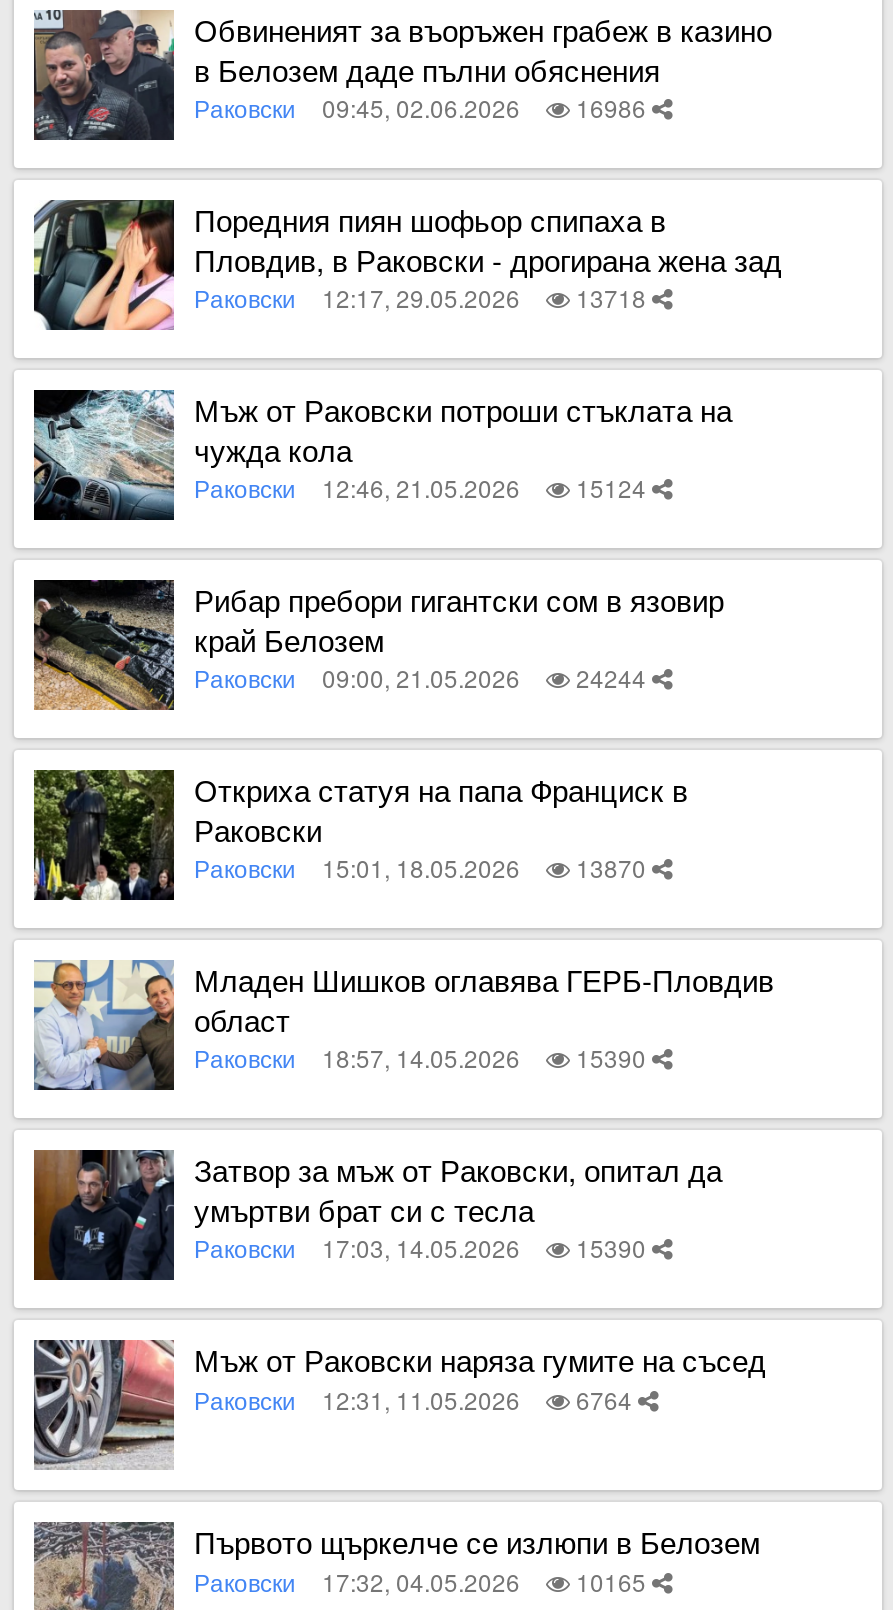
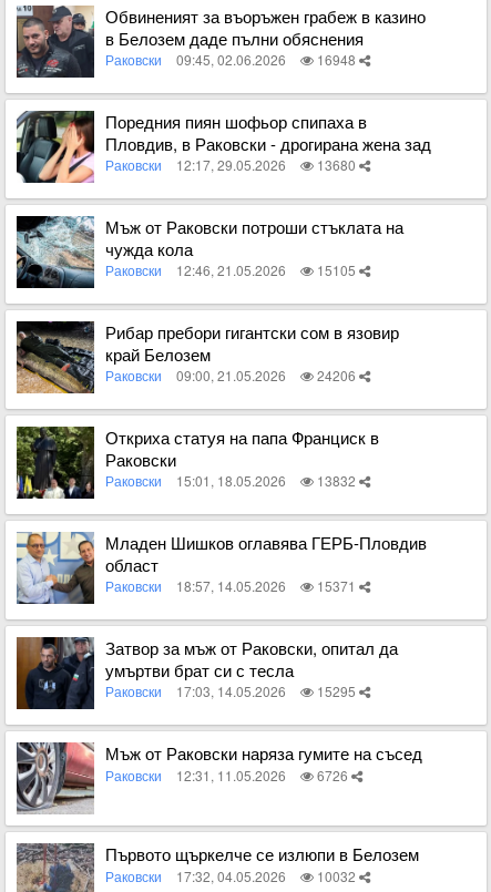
[194,89,652,123] Раковски 09:45, 02.06.2026 16986 -> [105,49,359,68] Раковски 09:45, 02.06.2026 16948
[570,279,652,313] 13718 -> [314,155,359,173] 13680
[194,469,652,503] Раковски 12:46, 21.05.2026 15124 -> [105,260,359,279] Раковски 12:46, 21.05.2026 15105
[194,659,652,693] Раковски 09:00, 21.05.2026 24244 -> [105,365,359,384] Раковски 09:00, 21.05.2026 24206
[194,849,652,883] Раковски 15:01, 18.05.2026 13870 -> [105,470,359,489] Раковски 15:01, 18.05.2026 13832
[194,1039,652,1073] Раковски 18:57, 14.05.2026 15390 -> [105,576,359,594] Раковски 18:57, 14.05.2026 15371
[194,1229,652,1263] Раковски 17:03, 14.05.2026 15390 -> [105,681,359,700] Раковски 17:03, 14.05.2026 15295
[194,1381,638,1415] Раковски 12:31, 11.05.2026 6764 -> [105,765,351,784] Раковски 12:31, 11.05.2026 6726
[194,1563,652,1597] Раковски 17:32, 04.05.2026 10165 -> [105,866,359,885] Раковски 17:32, 04.05.2026 10032

